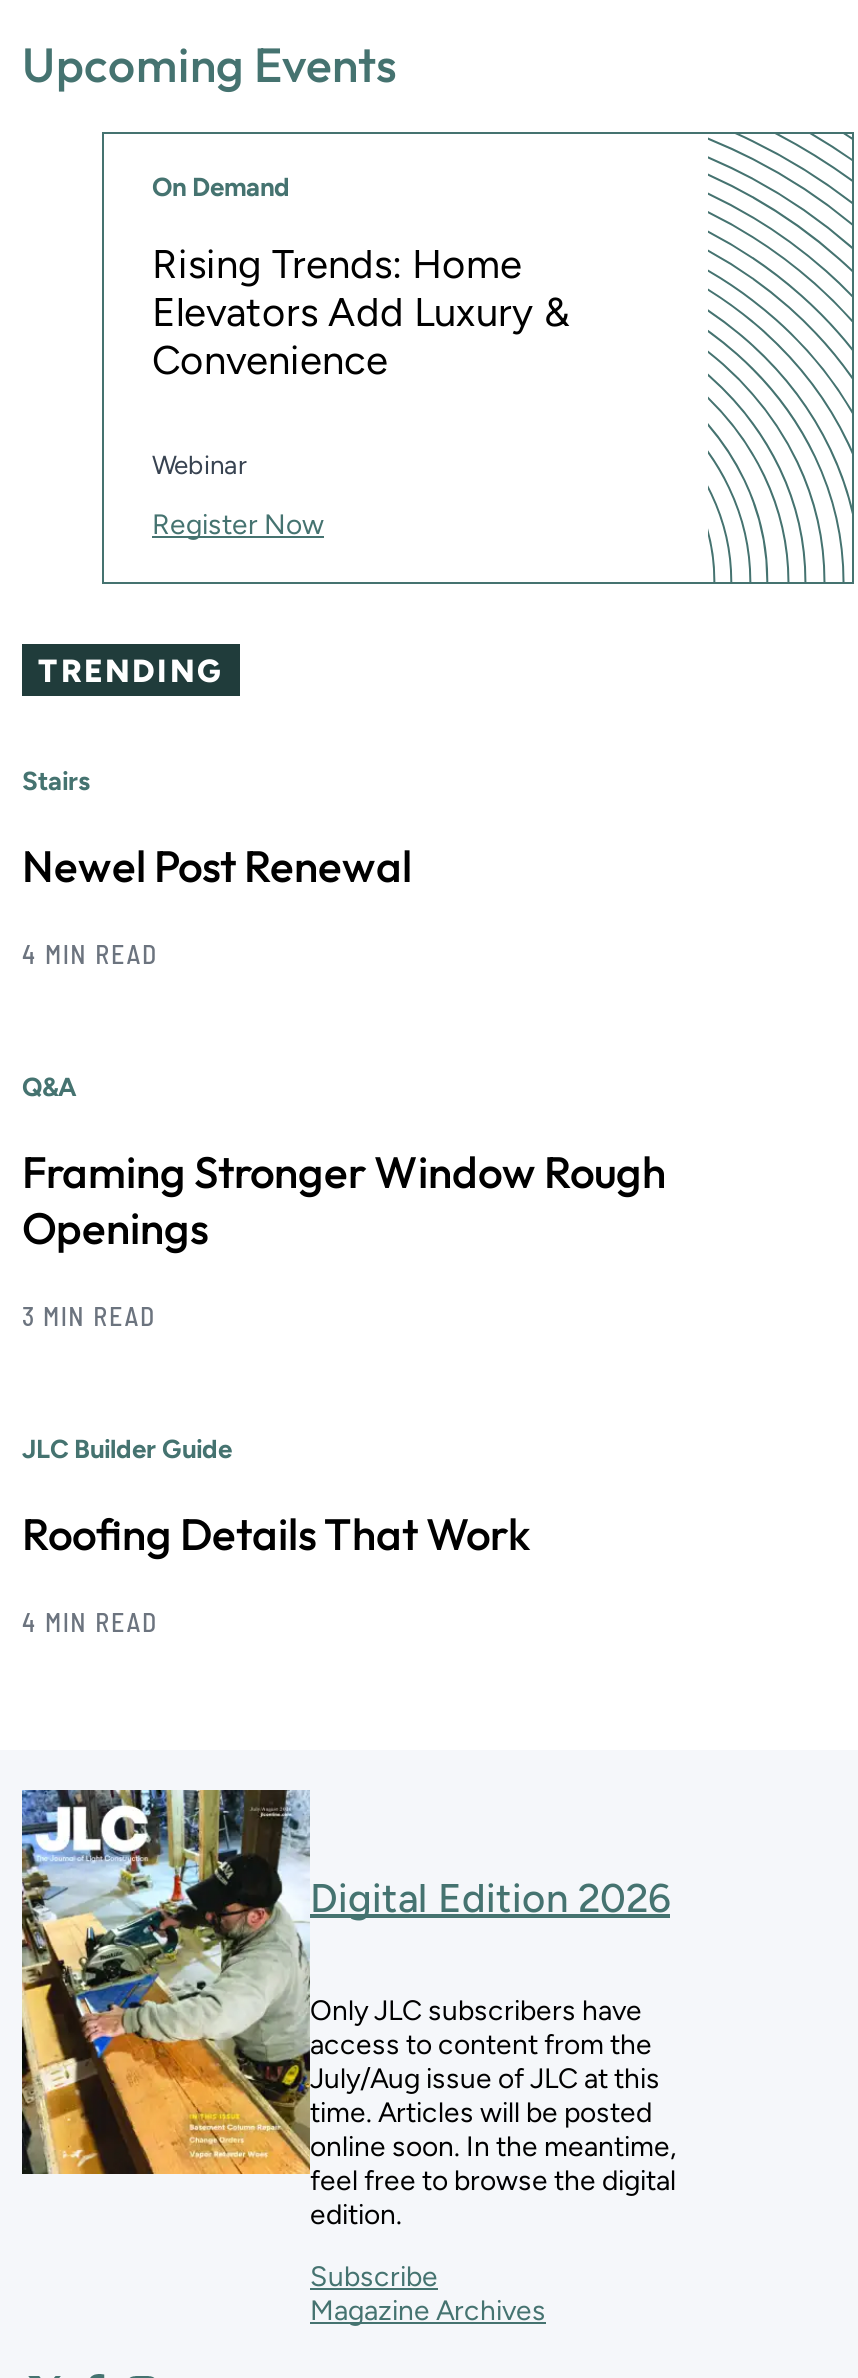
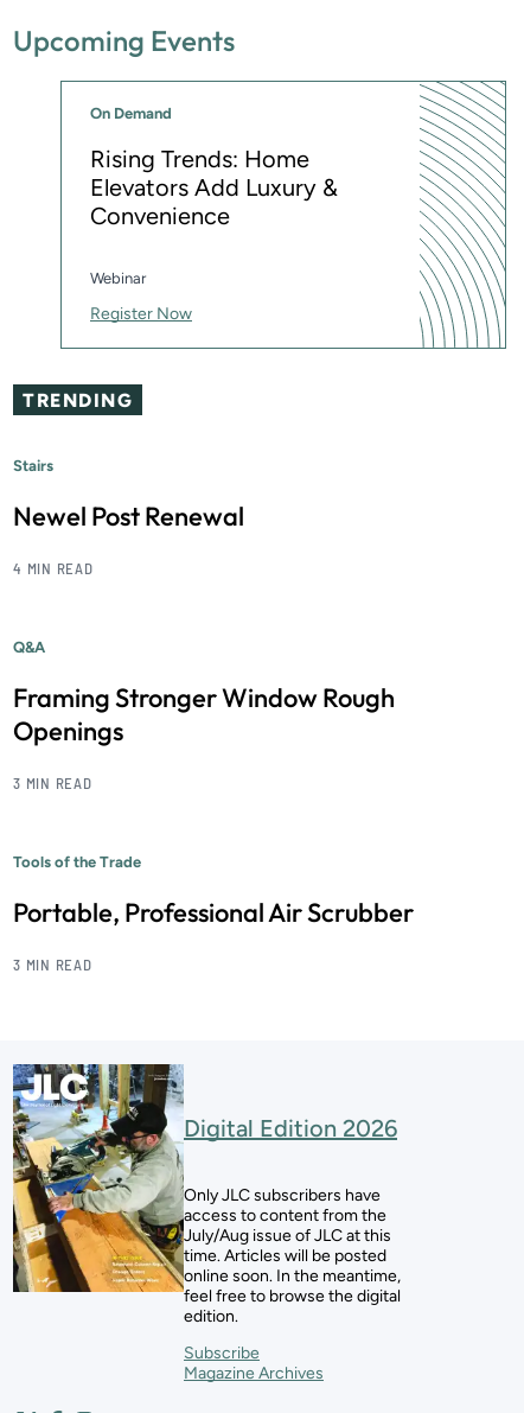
[22,1433,232,1463] JLC Builder Guide -> [13,853,141,870] Tools of the Trade
[22,1505,530,1561] Roofing Details That Work -> [13,895,414,928] Portable, Professional Air Scrubber
[22,1605,158,1637] 4 MIN READ -> [13,955,92,974] 3 MIN READ

